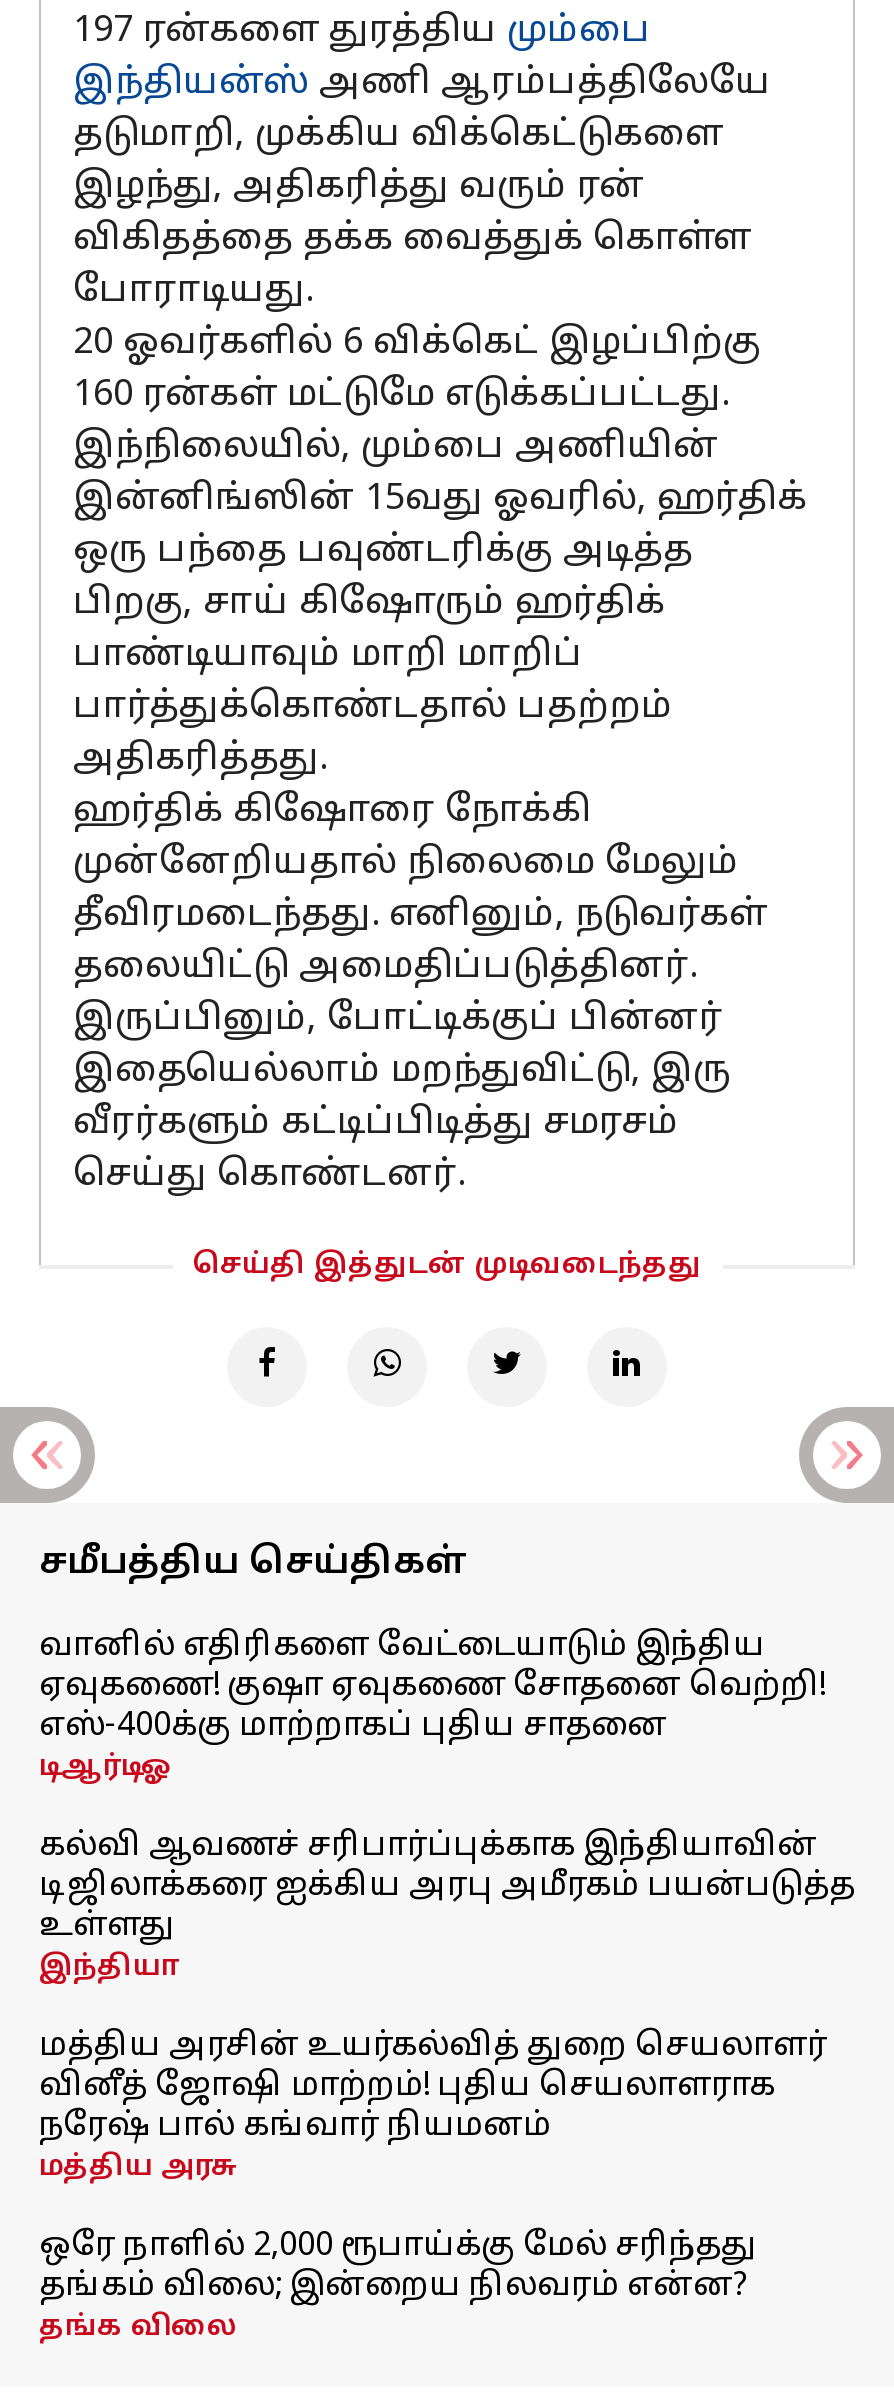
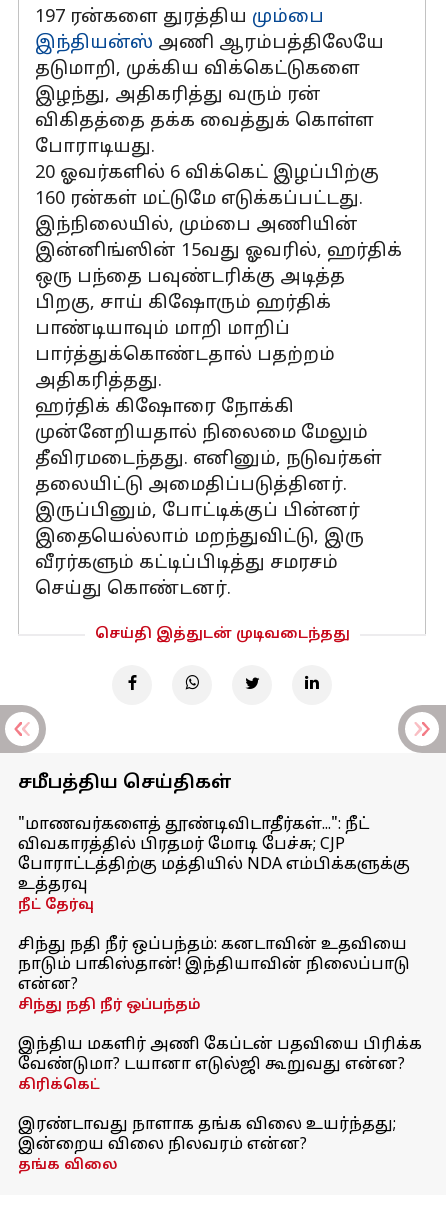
[39,1627,825,1785] வானில் எதிரிகளை வேட்டையாடும் இந்திய | ஏவுகணை! குஷா ஏவுகணை சோதனை வெற்றி! | எஸ்-400க்கு மாற்றாகப் புதிய சாதனை | டிஆர்டிஓ -> [18,815,410,914] "மாணவர்களைத் தூண்டிவிடாதீர்கள்...": நீட் | விவகாரத்தில் பிரதமர் மோடி பேச்சு; CJP | போராட்டத்திற்கு மத்தியில் NDA எம்பிக்களுக்கு | உத்தரவு | நீட் தேர்வு
[39,1827,855,1985] கல்வி ஆவணச் சரிபார்ப்புக்காக இந்தியாவின் | டிஜிலாக்கரை ஐக்கிய அரபு அமீரகம் பயன்படுத்த | உள்ளது | இந்தியா -> [18,935,410,1014] சிந்து நதி நீர் ஒப்பந்தம்: கனடாவின் உதவியை | நாடும் பாகிஸ்தான்! இந்தியாவின் நிலைப்பாடு | என்ன? | சிந்து நதி நீர் ஒப்பந்தம்
[39,2027,827,2185] மத்திய அரசின் உயர்கல்வித் துறை செயலாளர் | வினீத் ஜோஷி மாற்றம்! புதிய செயலாளராக | நரேஷ் பால் கங்வார் நியமனம் | மத்திய அரசு -> [18,1035,422,1094] இந்திய மகளிர் அணி கேப்டன் பதவியை பிரிக்க | வேண்டுமா? டயானா எடுல்ஜி கூறுவது என்ன? | கிரிக்கெட்
[39,2227,757,2307] ஒரே நாளில் 2,000 ரூபாய்க்கு மேல் சரிந்தது | தங்கம் விலை; இன்றைய நிலவரம் என்ன? -> [18,1115,396,1155] இரண்டாவது நாளாக தங்க விலை உயர்ந்தது; | இன்றைய விலை நிலவரம் என்ன?

